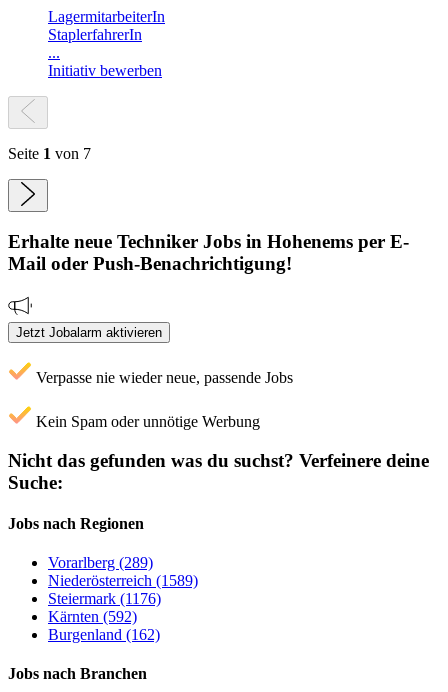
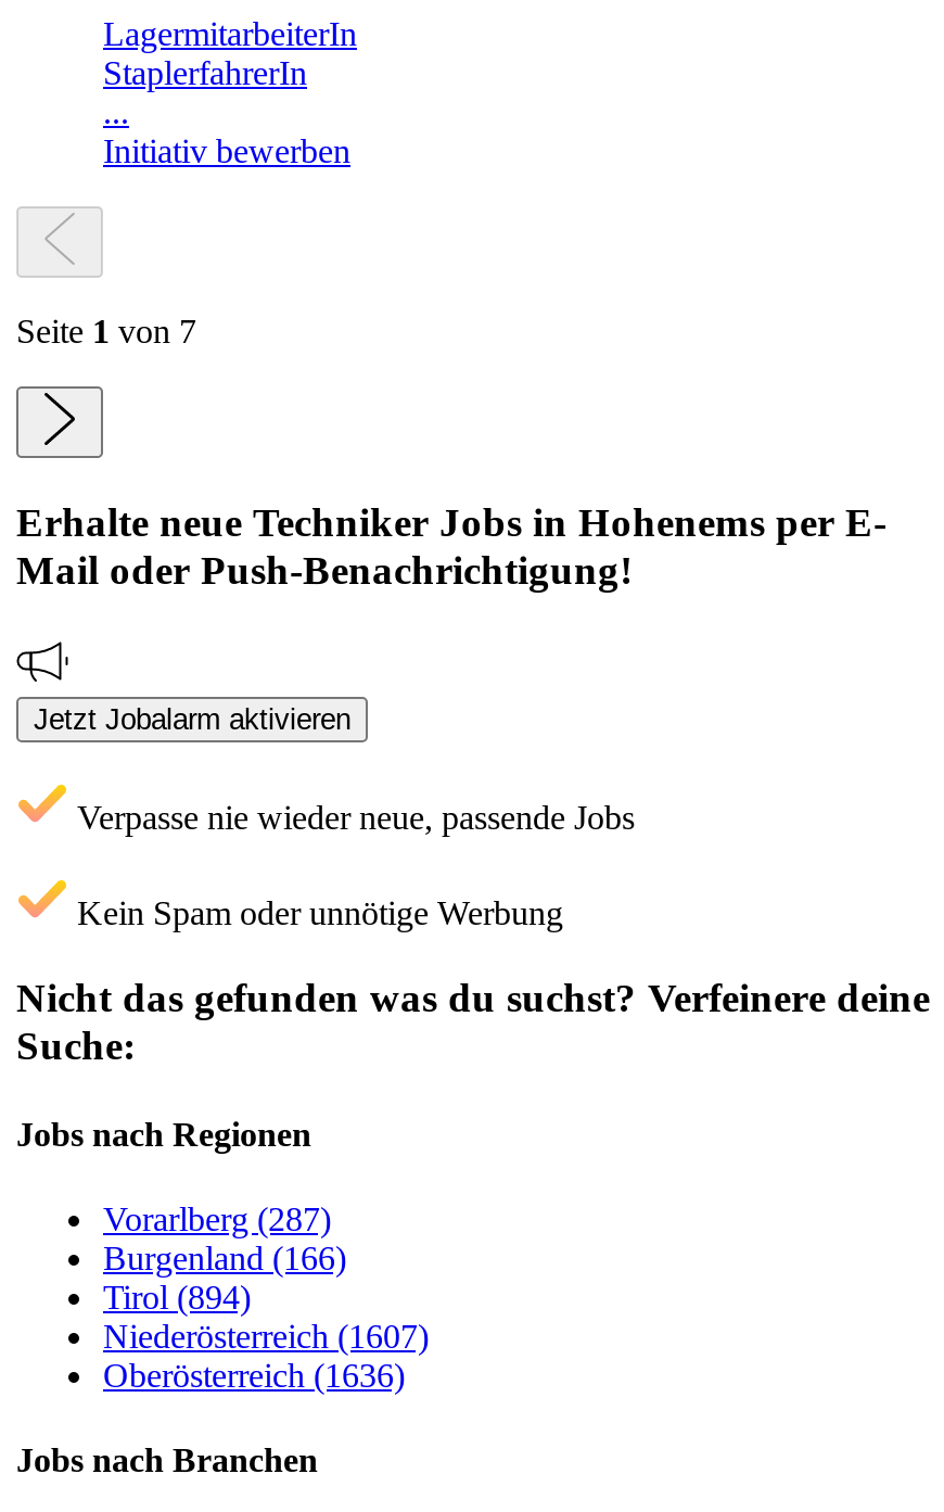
[48,554,198,643] Vorarlberg (289) | Niederösterreich (1589) | Steiermark (1176) | Kärnten (592) | Burgenland (162) -> [103,1201,429,1394] Vorarlberg (287) | Burgenland (166) | Tirol (894) | Niederösterreich (1607) | Oberösterreich (1636)

